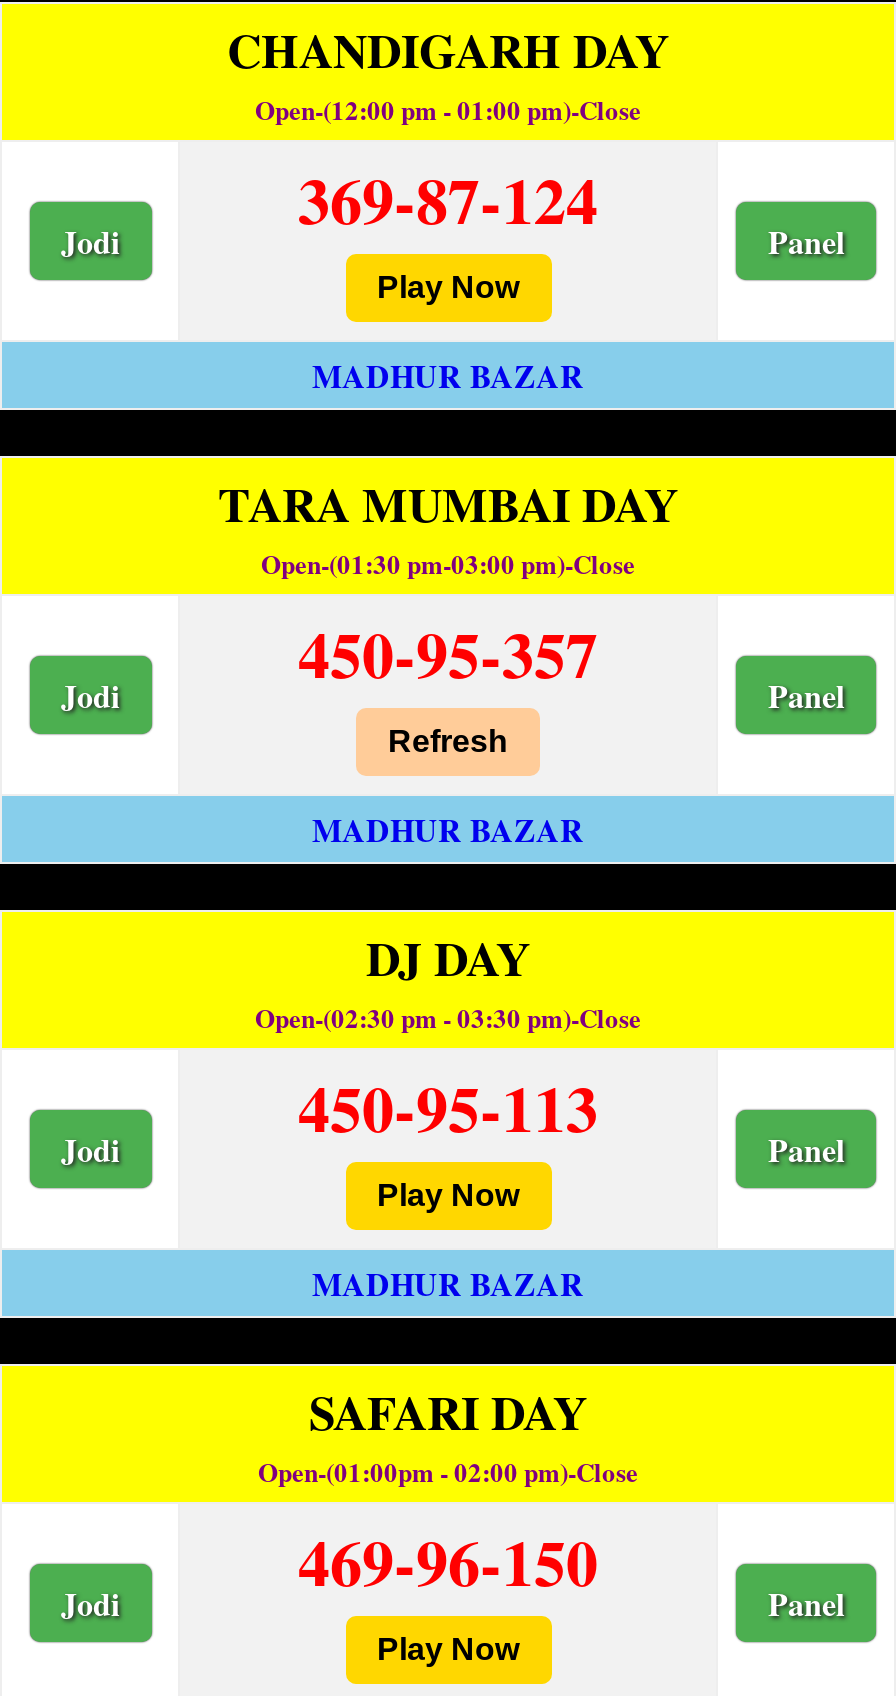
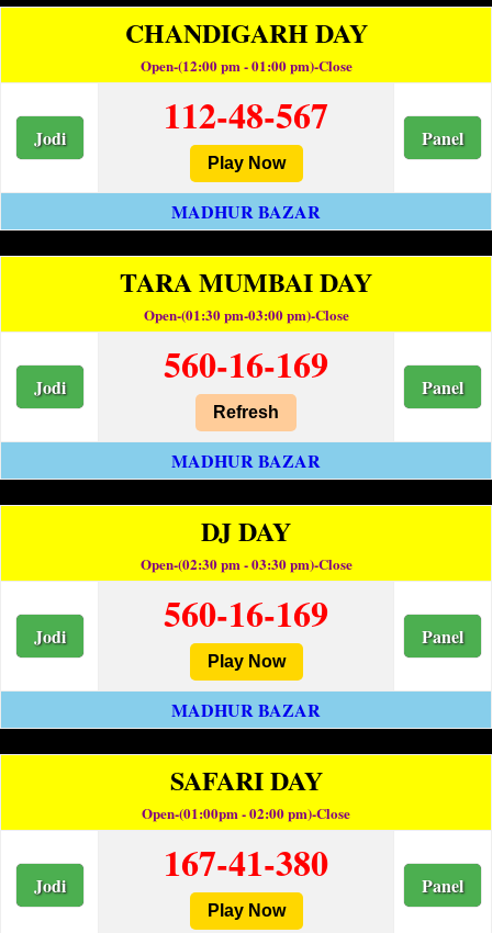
[298,152,598,246] 369-87-124 -> [164,89,328,140] 112-48-567
[298,606,598,700] 450-95-357 -> [164,338,328,389] 560-16-169
[298,1060,598,1154] 450-95-113 -> [164,587,328,639] 560-16-169
[298,1514,598,1608] 469-96-150 -> [164,836,328,888] 167-41-380

